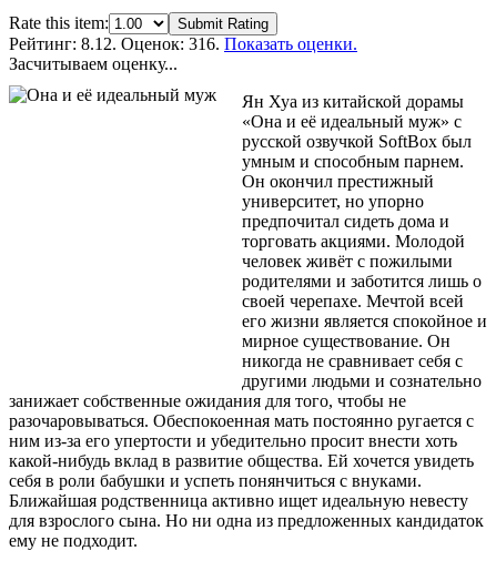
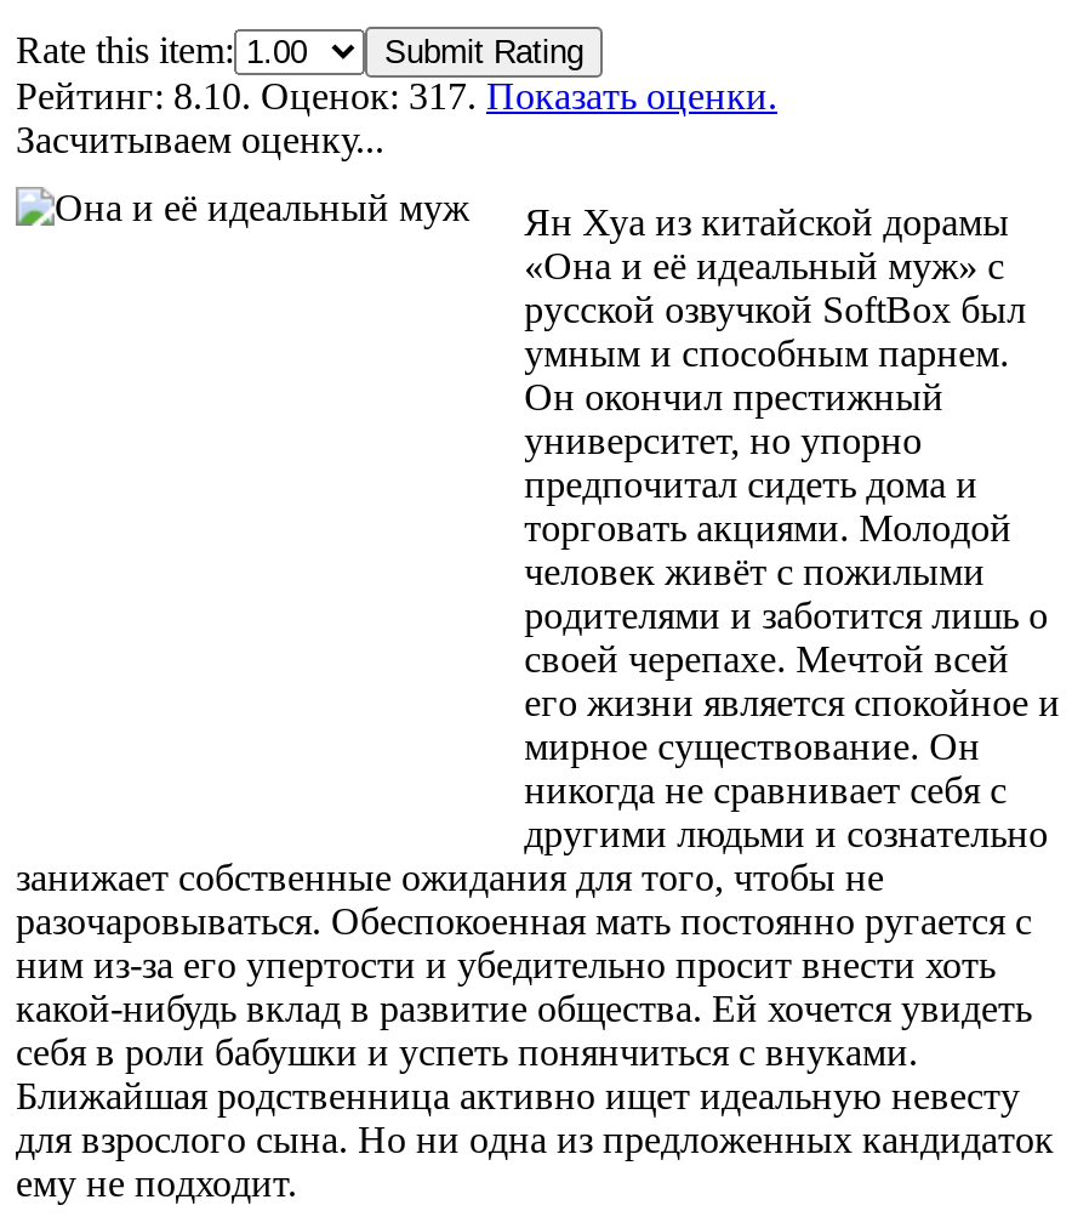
[9,34,357,53] Рейтинг: 8.12. Оценок: 316.Показать оценки. -> [16,75,777,116] Рейтинг: 8.10. Оценок: 317.Показать оценки.

